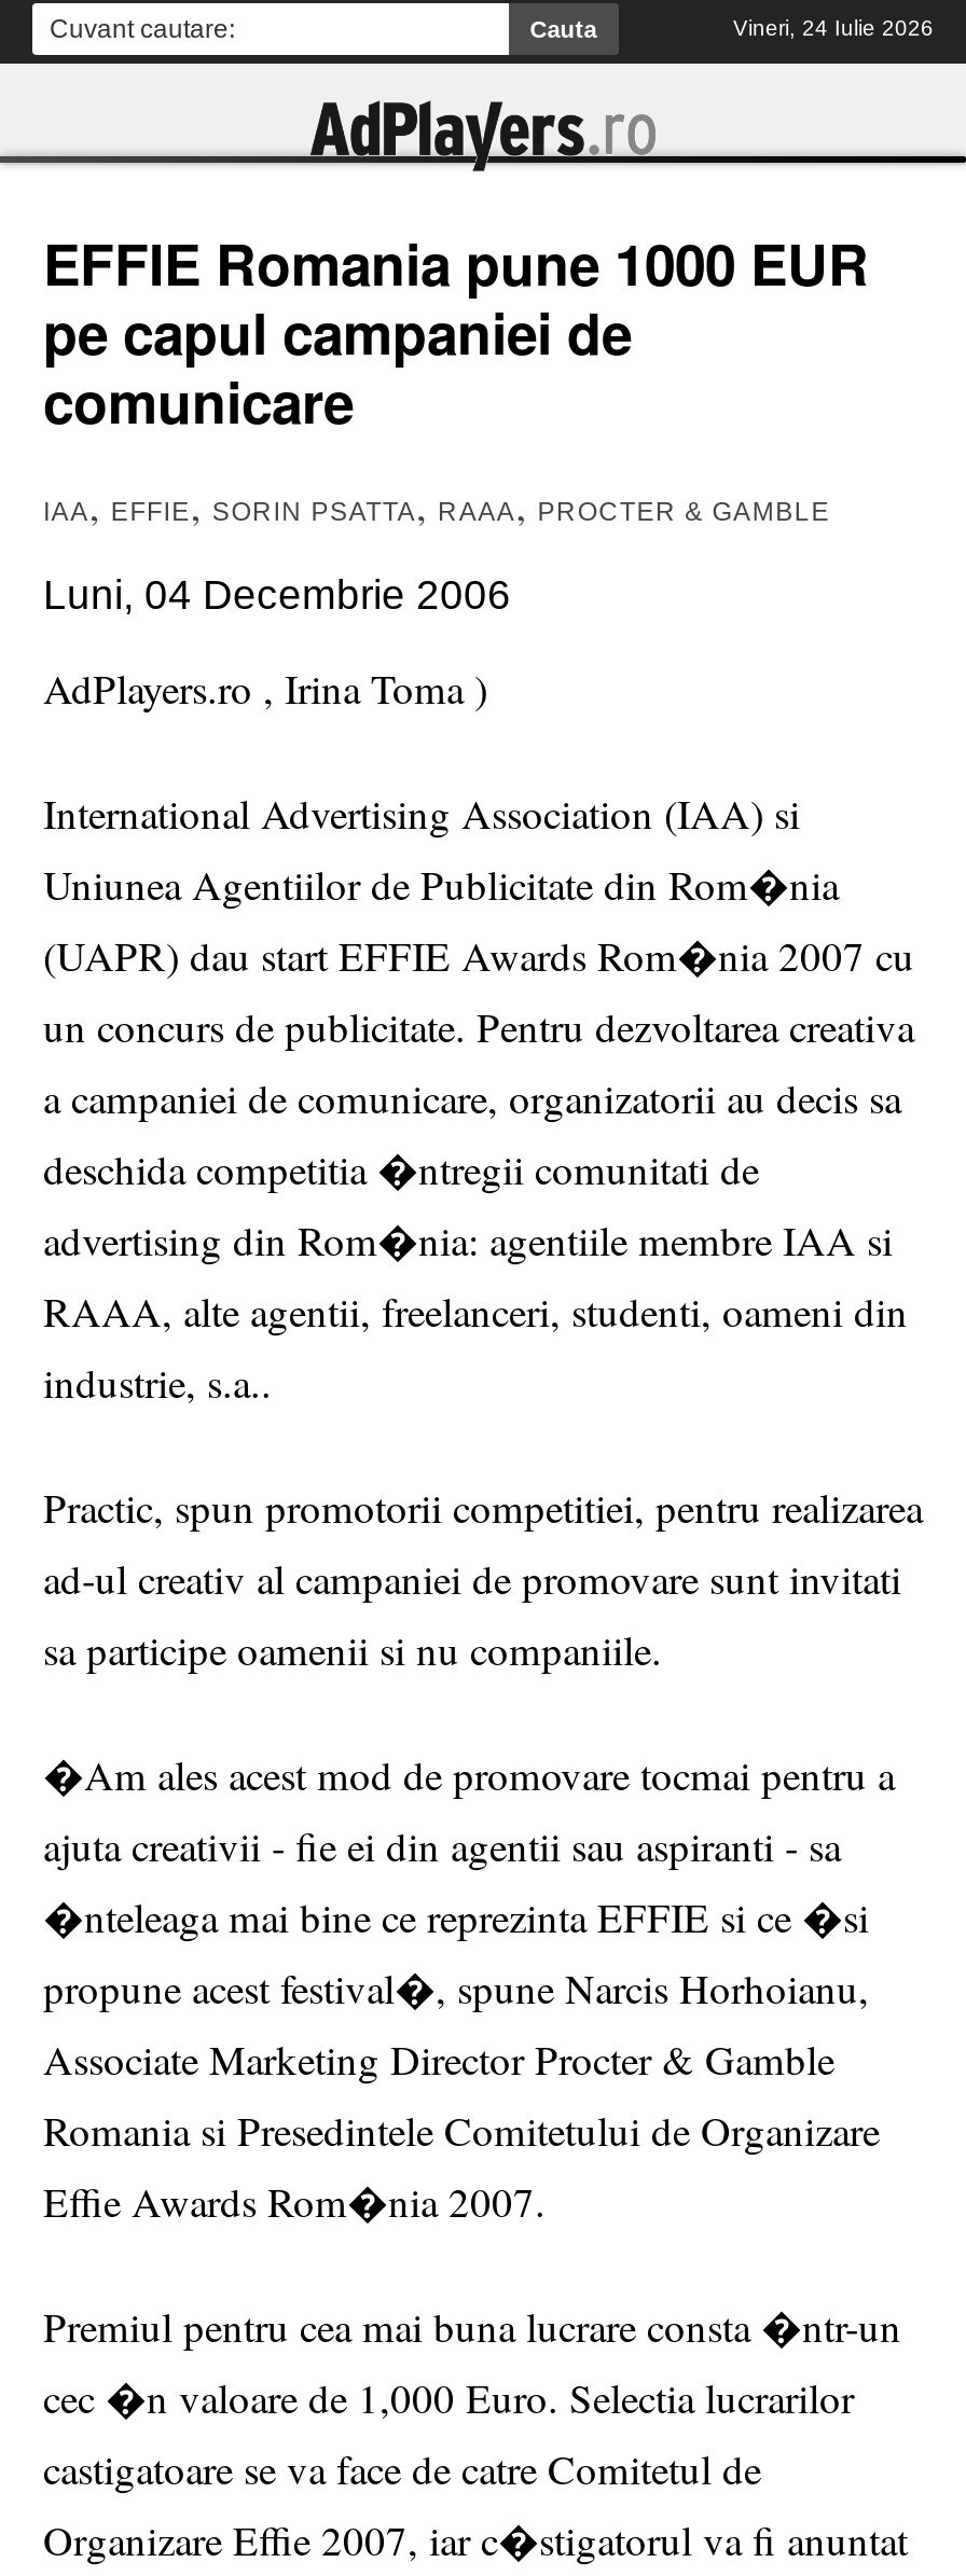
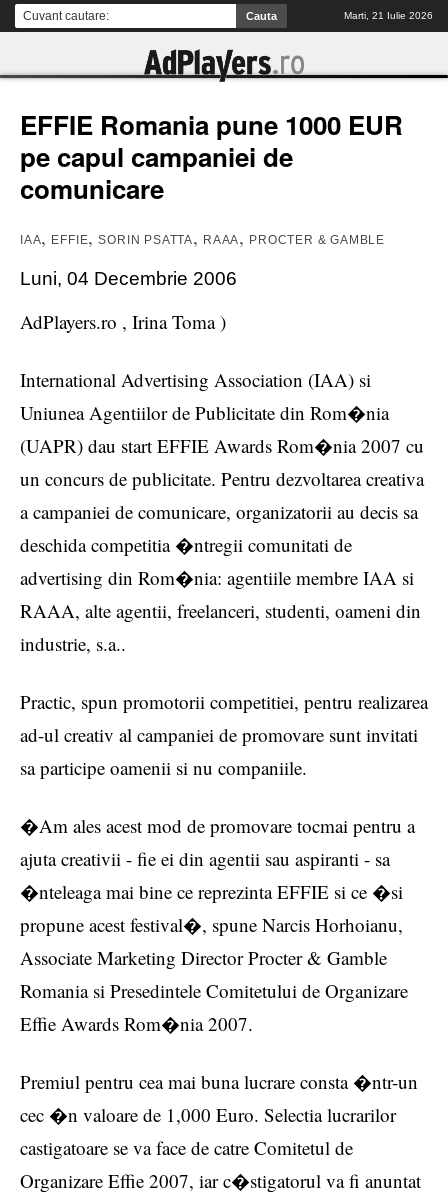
[733,16,934,40] Vineri, 24 Iulie 2026 -> [344,10,433,21] Marti, 21 Iulie 2026

